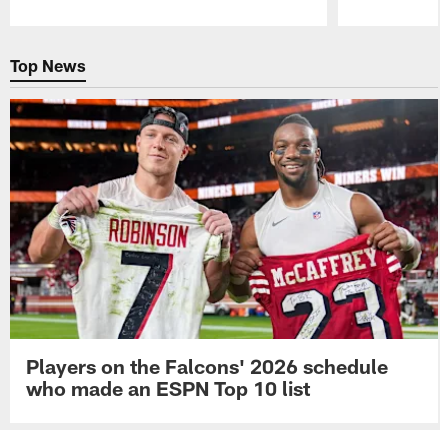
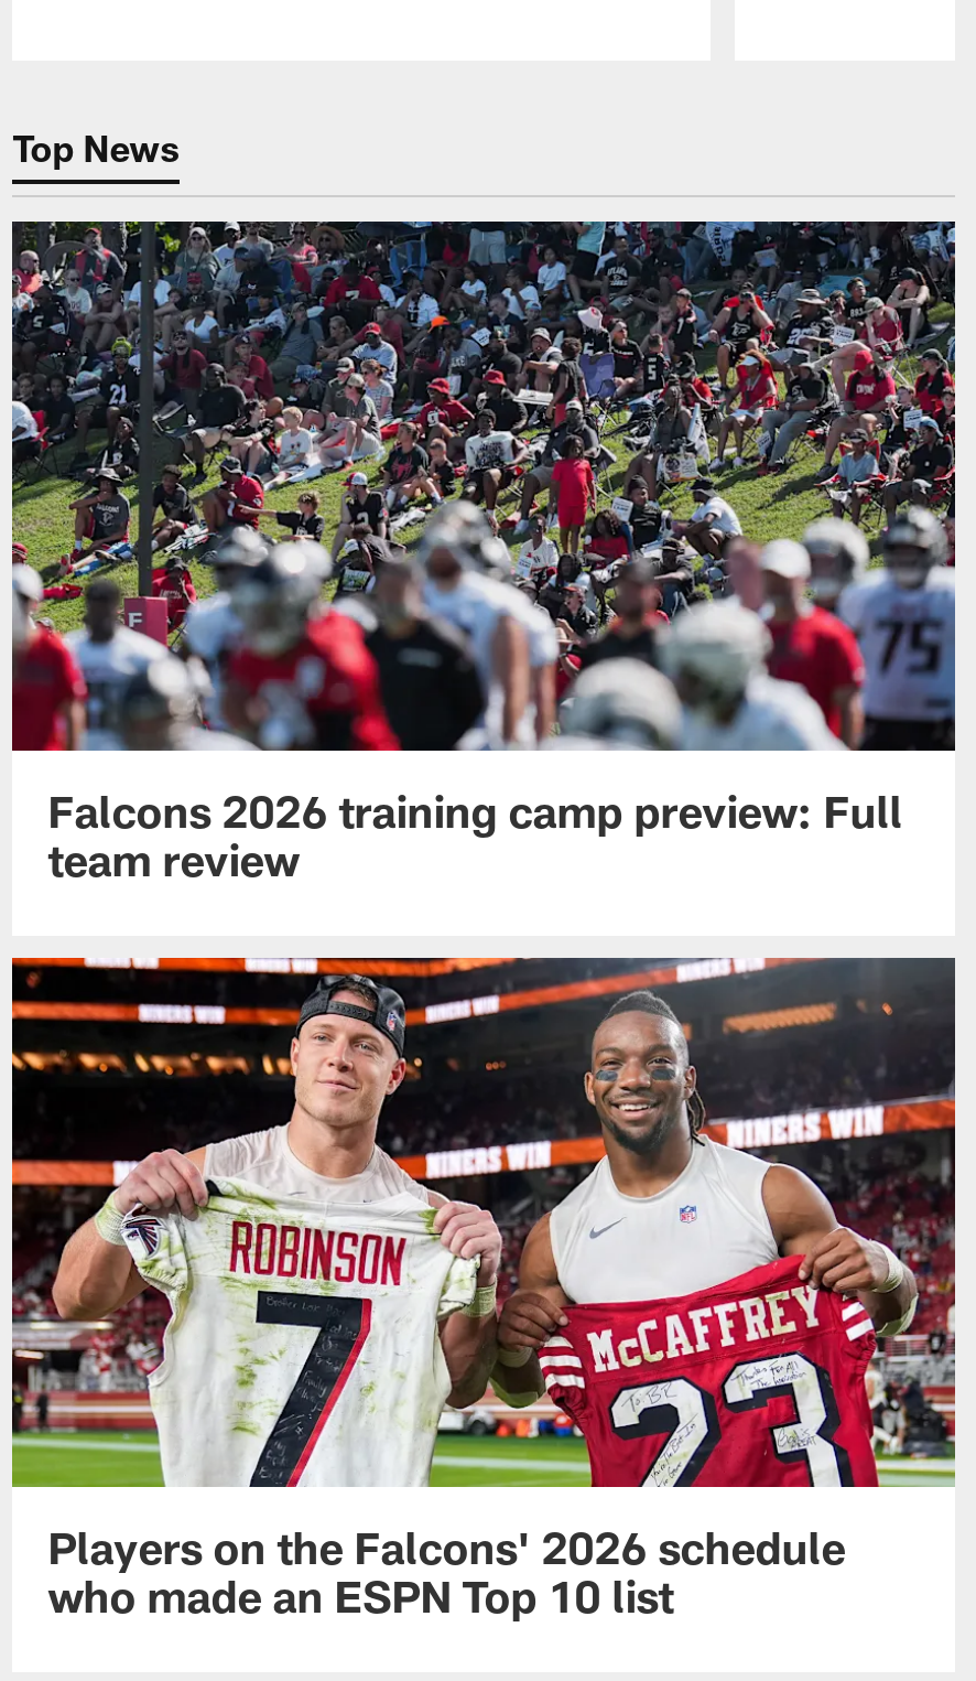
none -> [10,219,957,885] [image] | Falcons 2026 training camp preview: Full | team review

